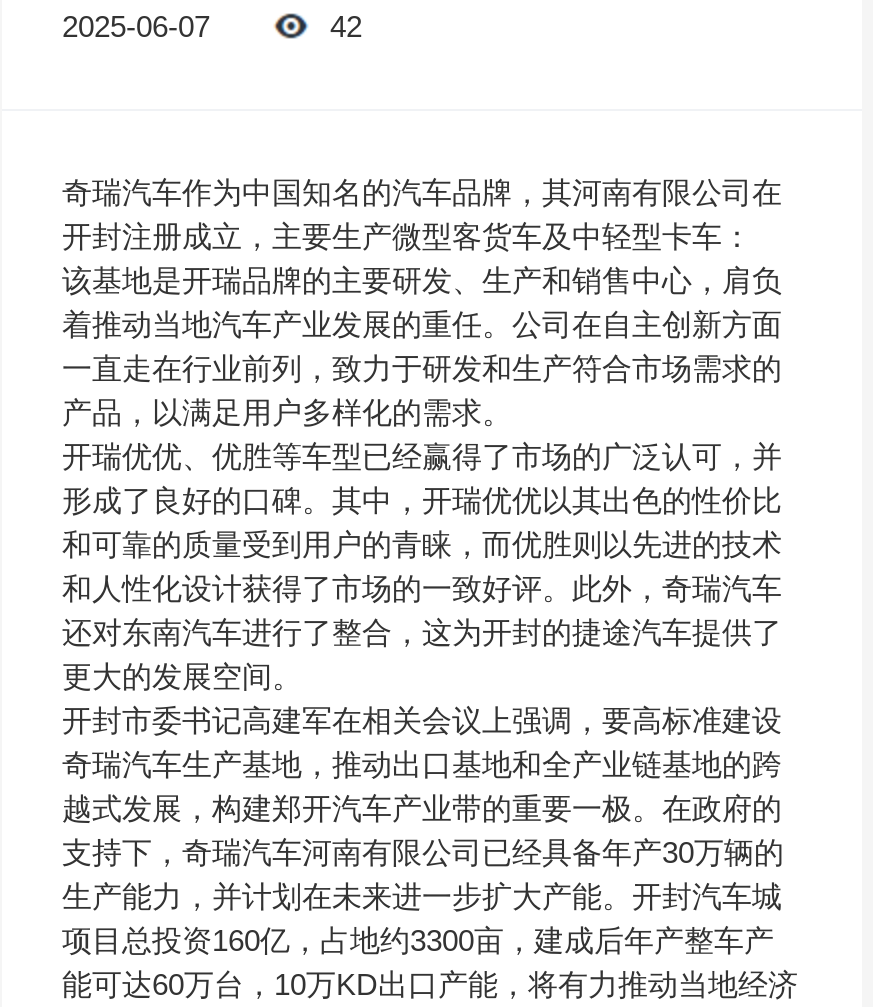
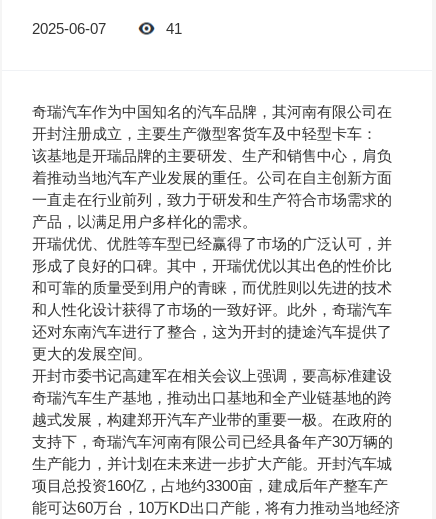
[330,9,362,43] 42 -> [166,20,182,37] 41

